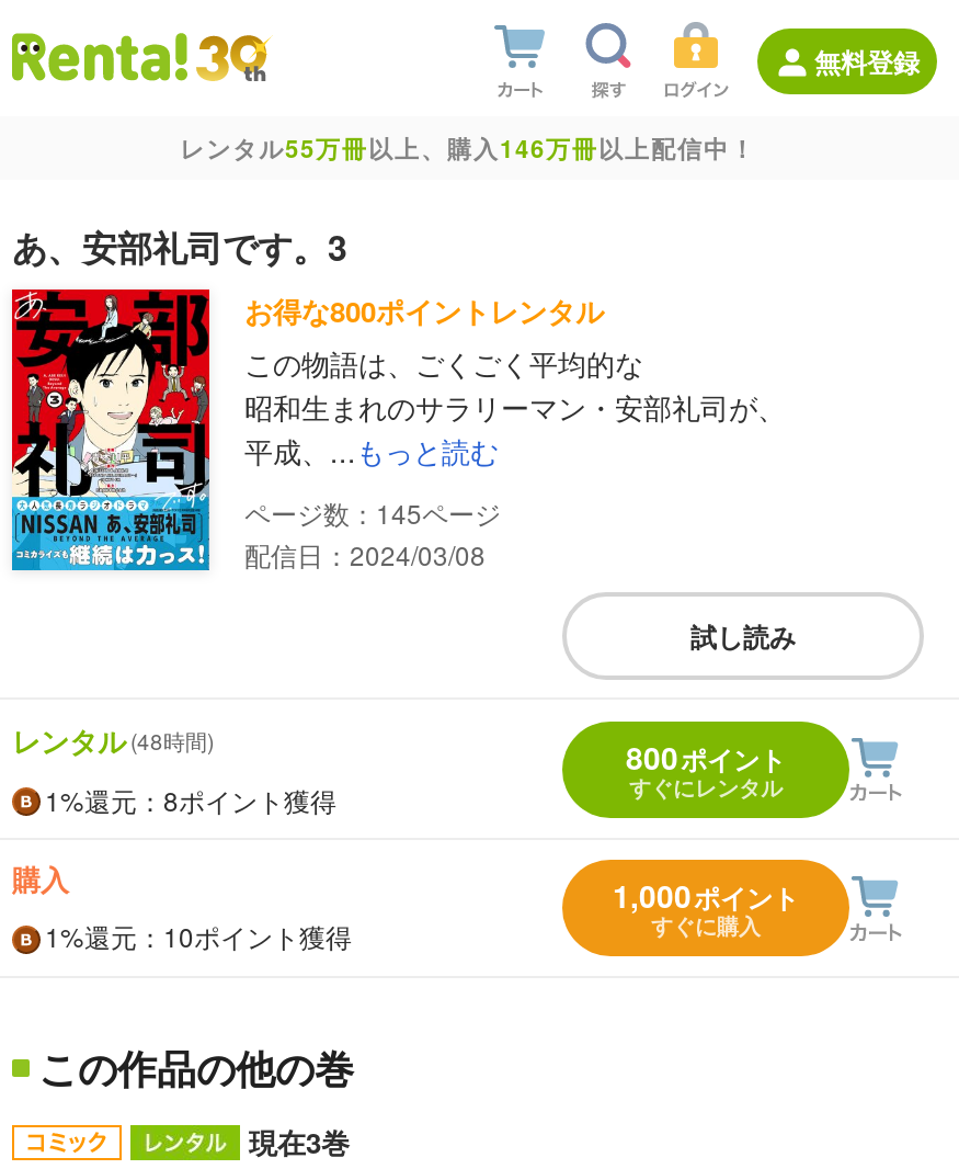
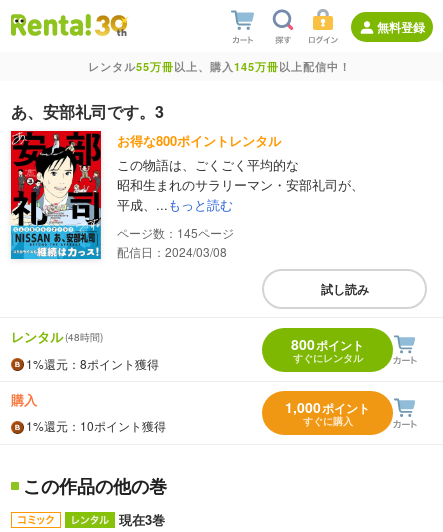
[180,132,756,164] レンタル55万冊以上、購入146万冊以上配信中！ -> [87,59,350,74] レンタル55万冊以上、購入145万冊以上配信中！

